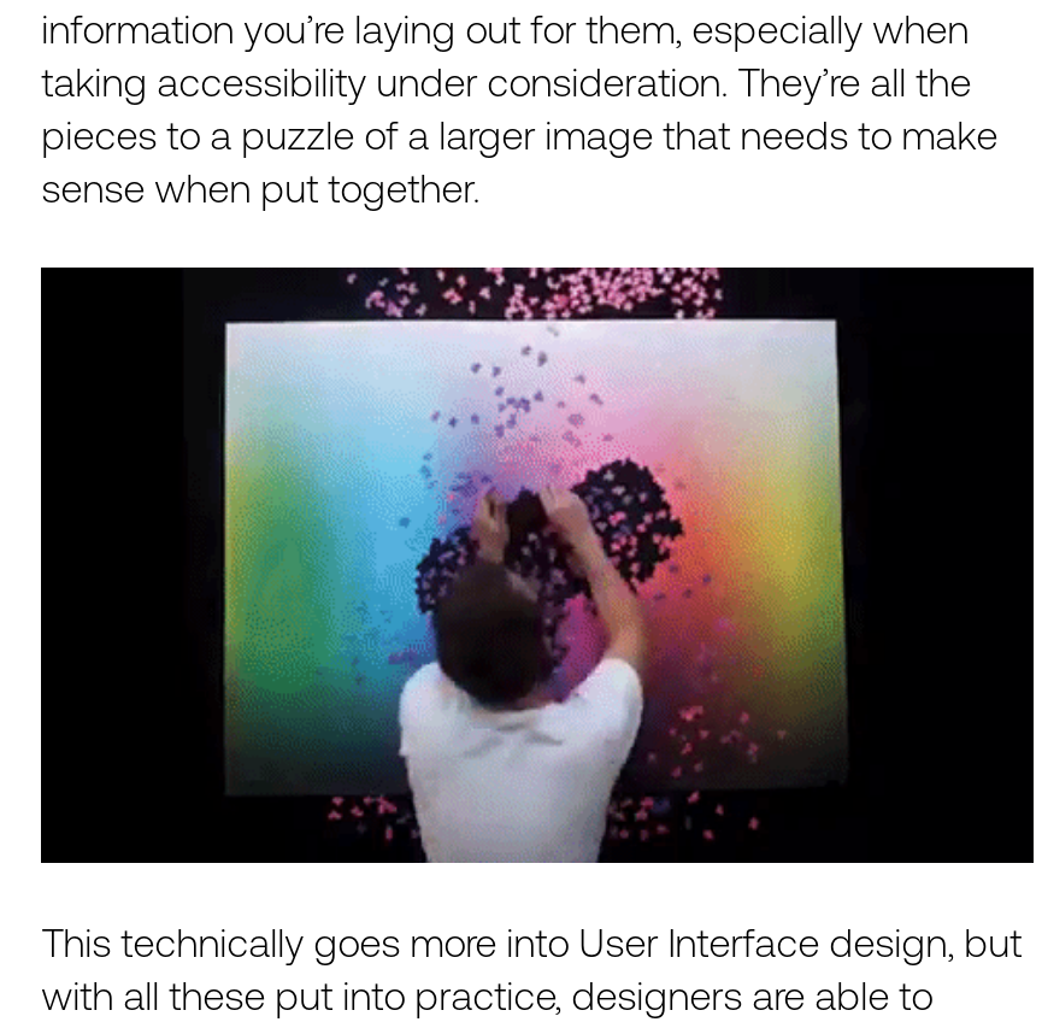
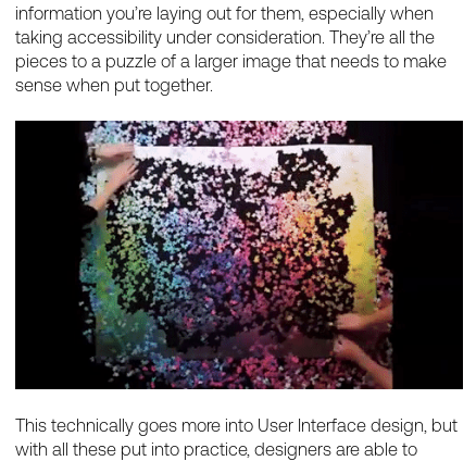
[183,265,877,865] [image] -> [78,120,393,390] [image]

